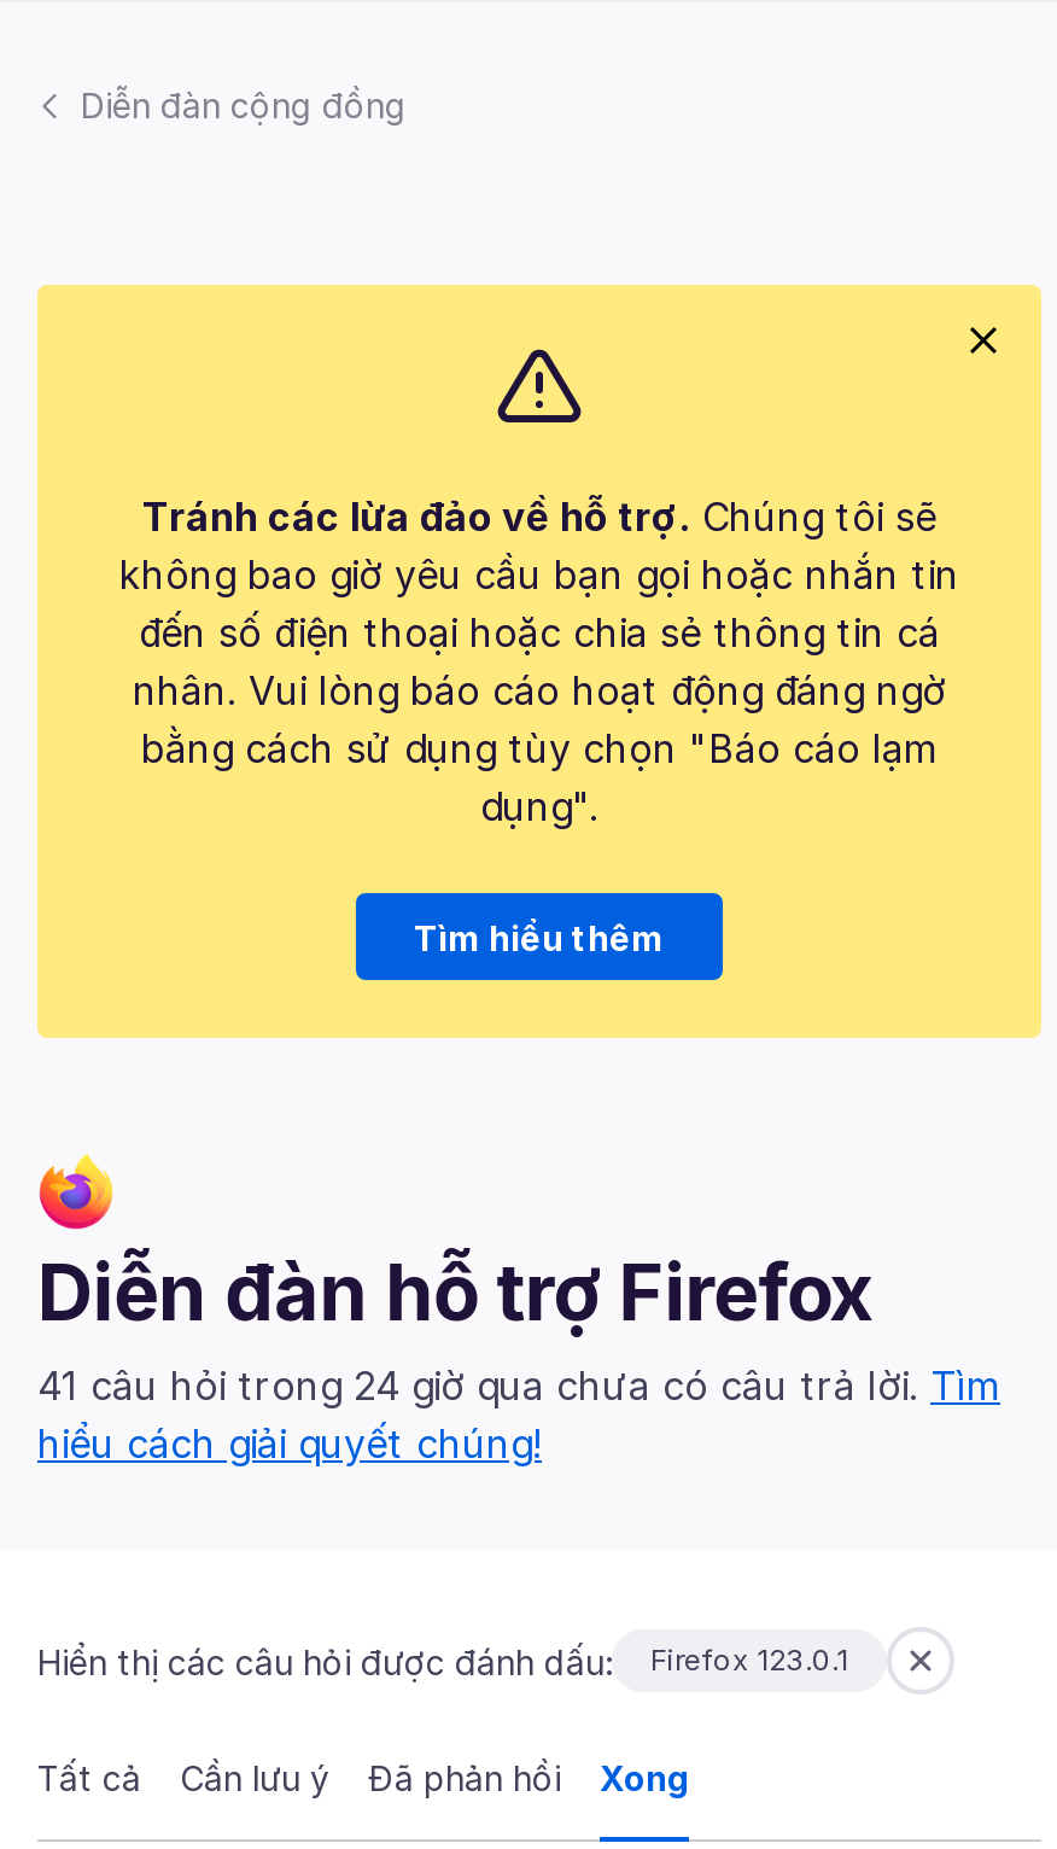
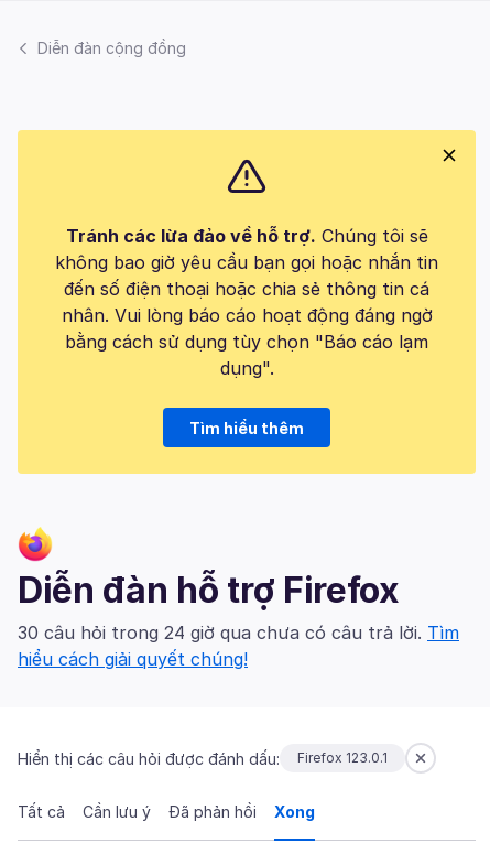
[37,1363,1000,1411] 41 câu hỏi trong 24 giờ qua chưa có câu trả lời. Tìm -> [18,622,459,644] 30 câu hỏi trong 24 giờ qua chưa có câu trả lời. Tìm

